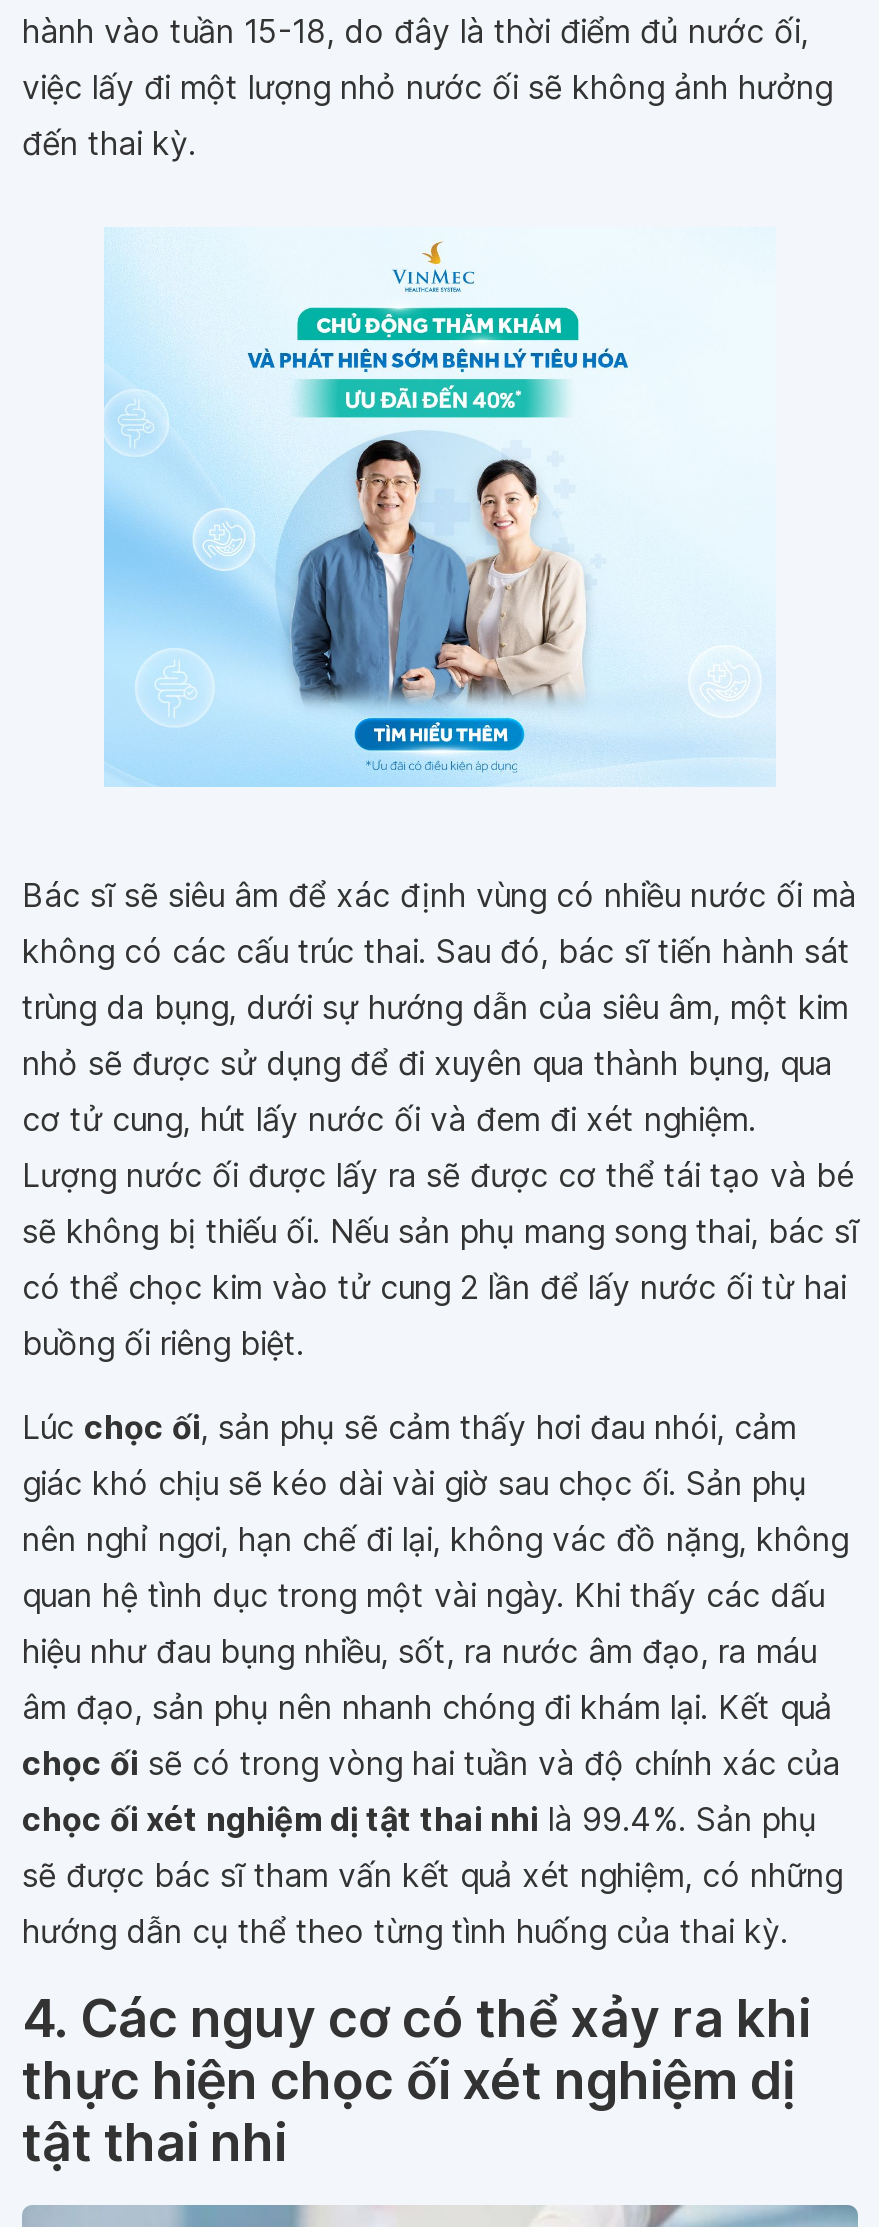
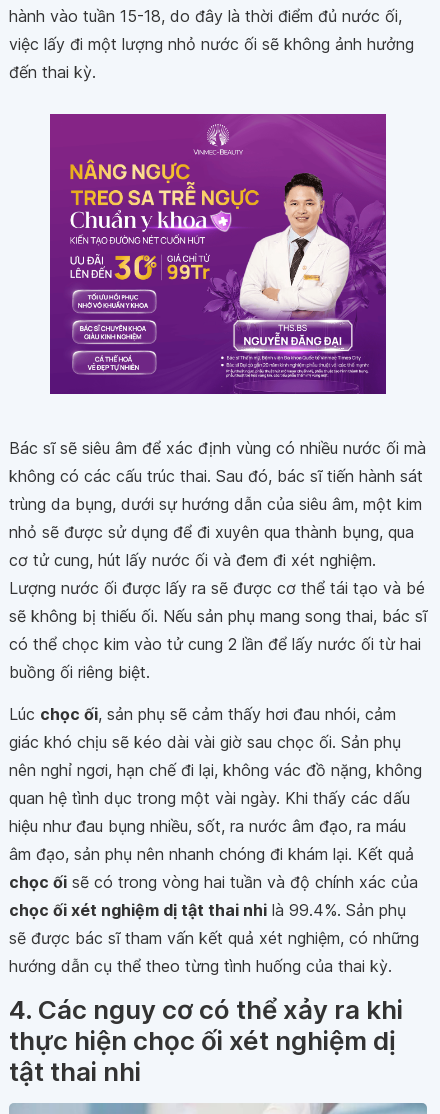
[102,227,776,787] [image] -> [49,113,387,395] [image]

